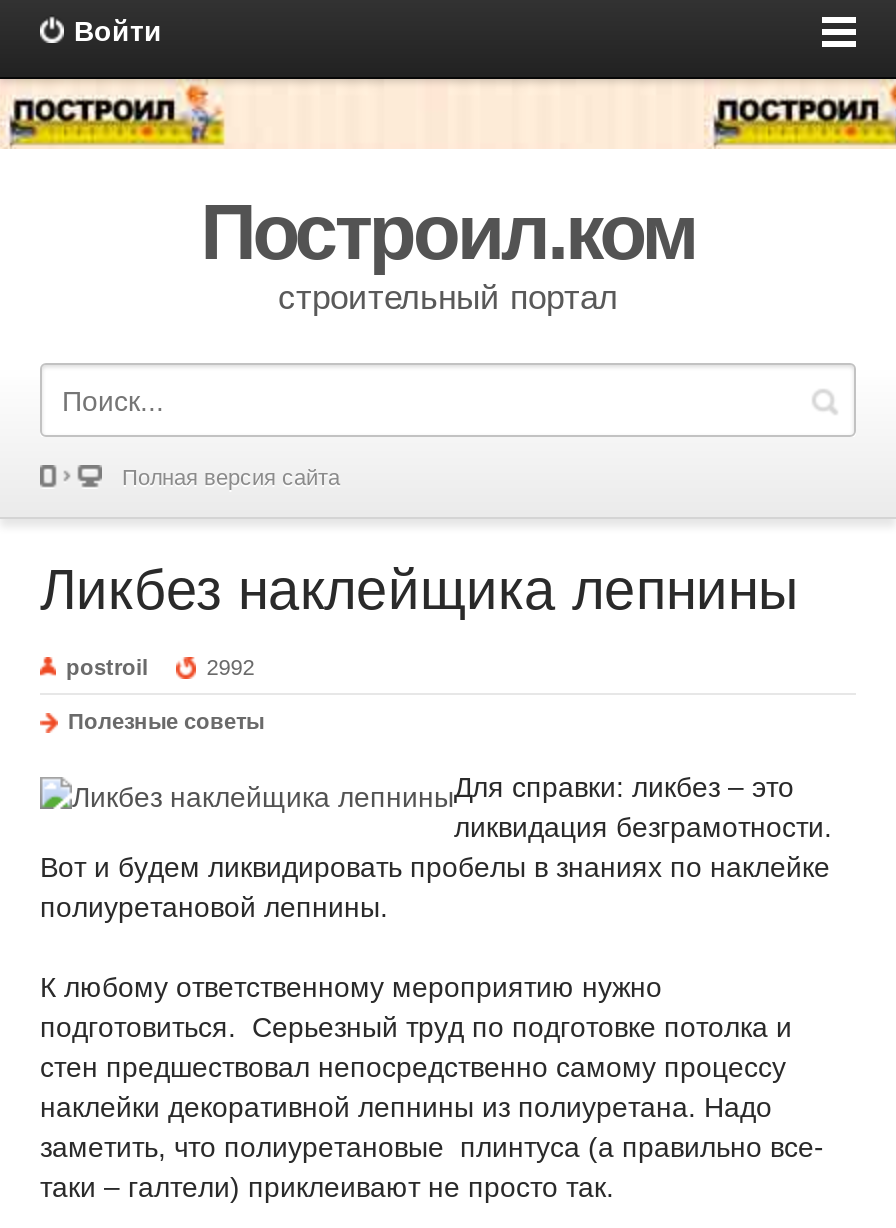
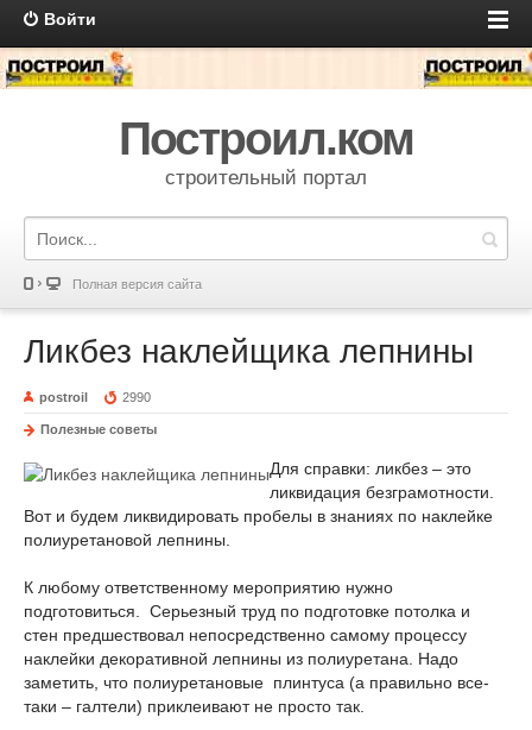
[206,655,254,679] 2992 -> [123,390,151,404] 2990

